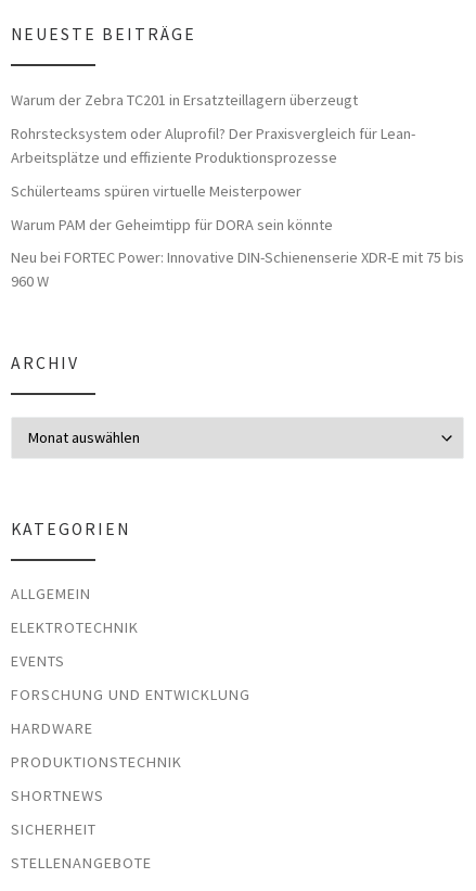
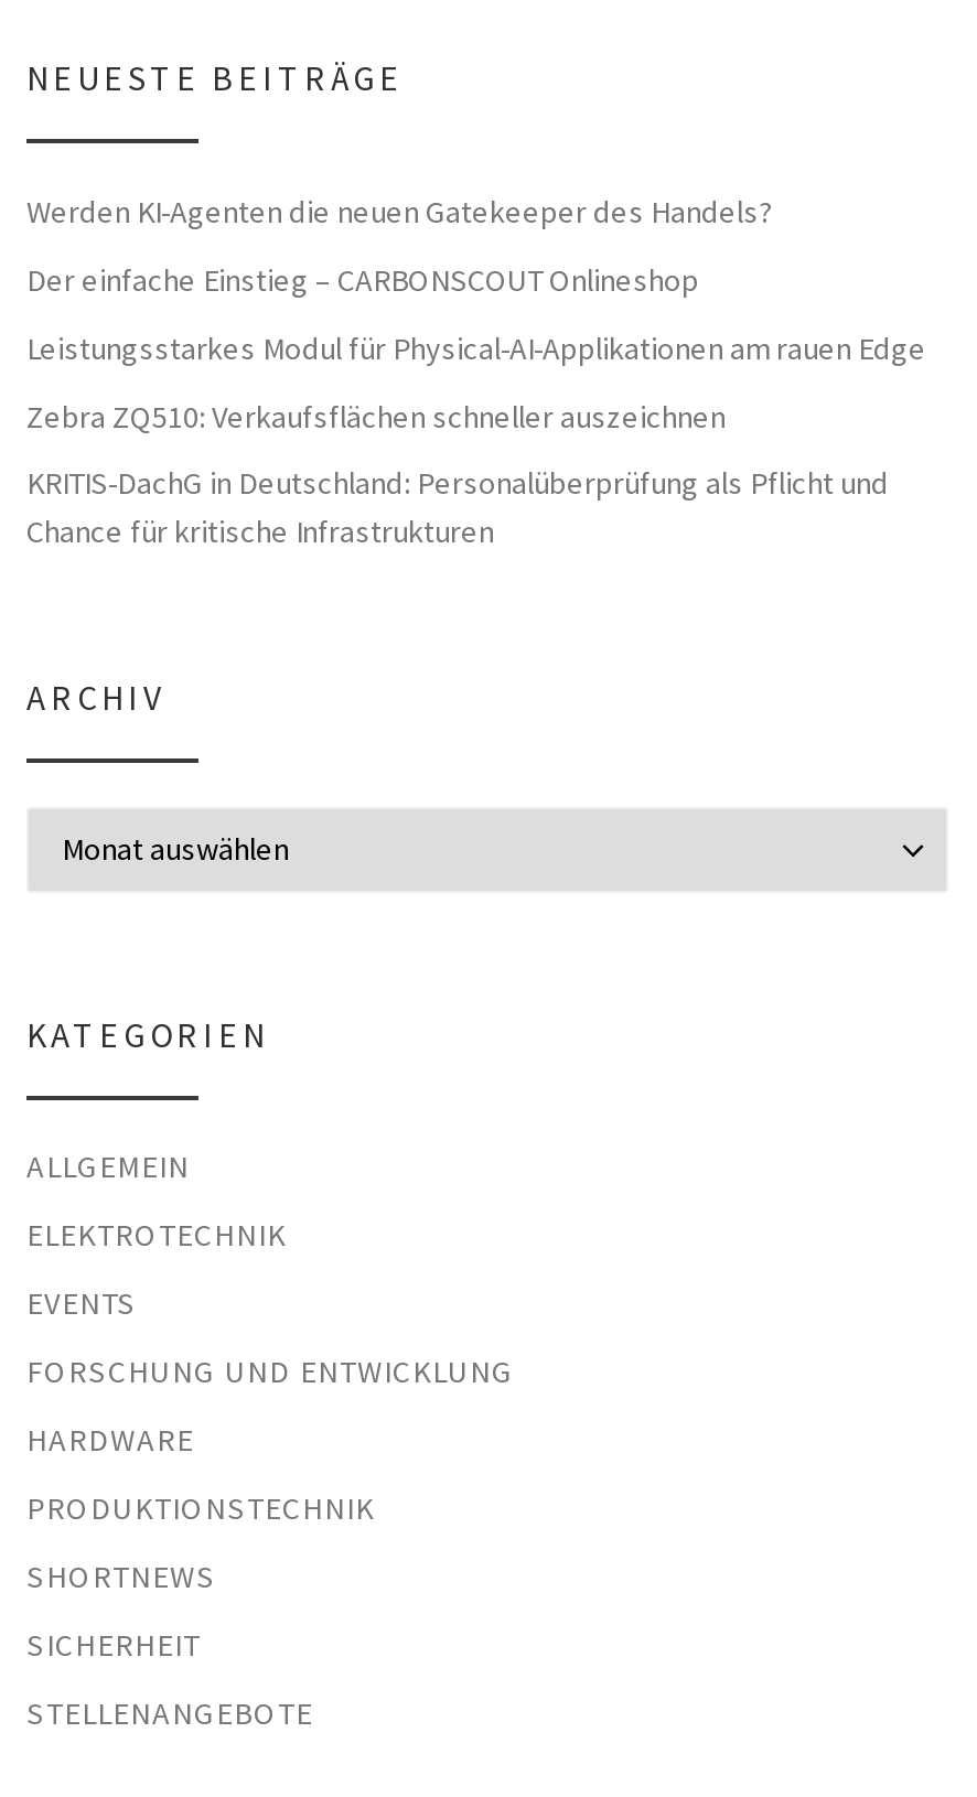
[11,90,358,110] Warum der Zebra TC201 in Ersatzteillagern überzeugt -> [26,192,772,231] Werden KI-Agenten die neuen Gatekeeper des Handels?
[11,124,415,167] Rohrstecksystem oder Aluprofil? Der Praxisvergleich für Lean- | Arbeitsplätze und effiziente Produktionsprozesse -> [26,260,699,299] Der einfache Einstieg – CARBONSCOUT Onlineshop
[11,181,301,200] Schülerteams spüren virtuelle Meisterpower -> [26,328,926,368] Leistungsstarkes Modul für Physical-AI-Applikationen am rauen Edge
[11,214,333,234] Warum PAM der Geheimtipp für DORA sein könnte -> [26,396,726,436] Zebra ZQ510: Verkaufsflächen schneller auszeichnen
[11,248,464,291] Neu bei FORTEC Power: Innovative DIN-Schienenserie XDR-E mit 75 bis | 960 W -> [26,464,889,552] KRITIS-DachG in Deutschland: Personalüberprüfung als Pflicht und | Chance für kritische Infrastrukturen

